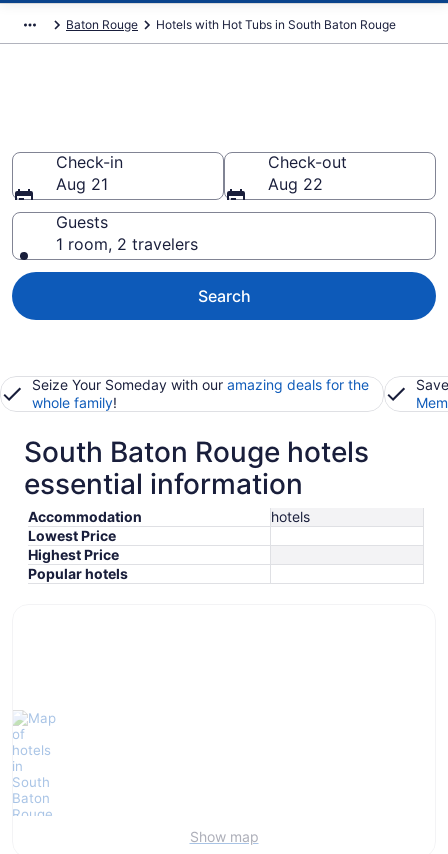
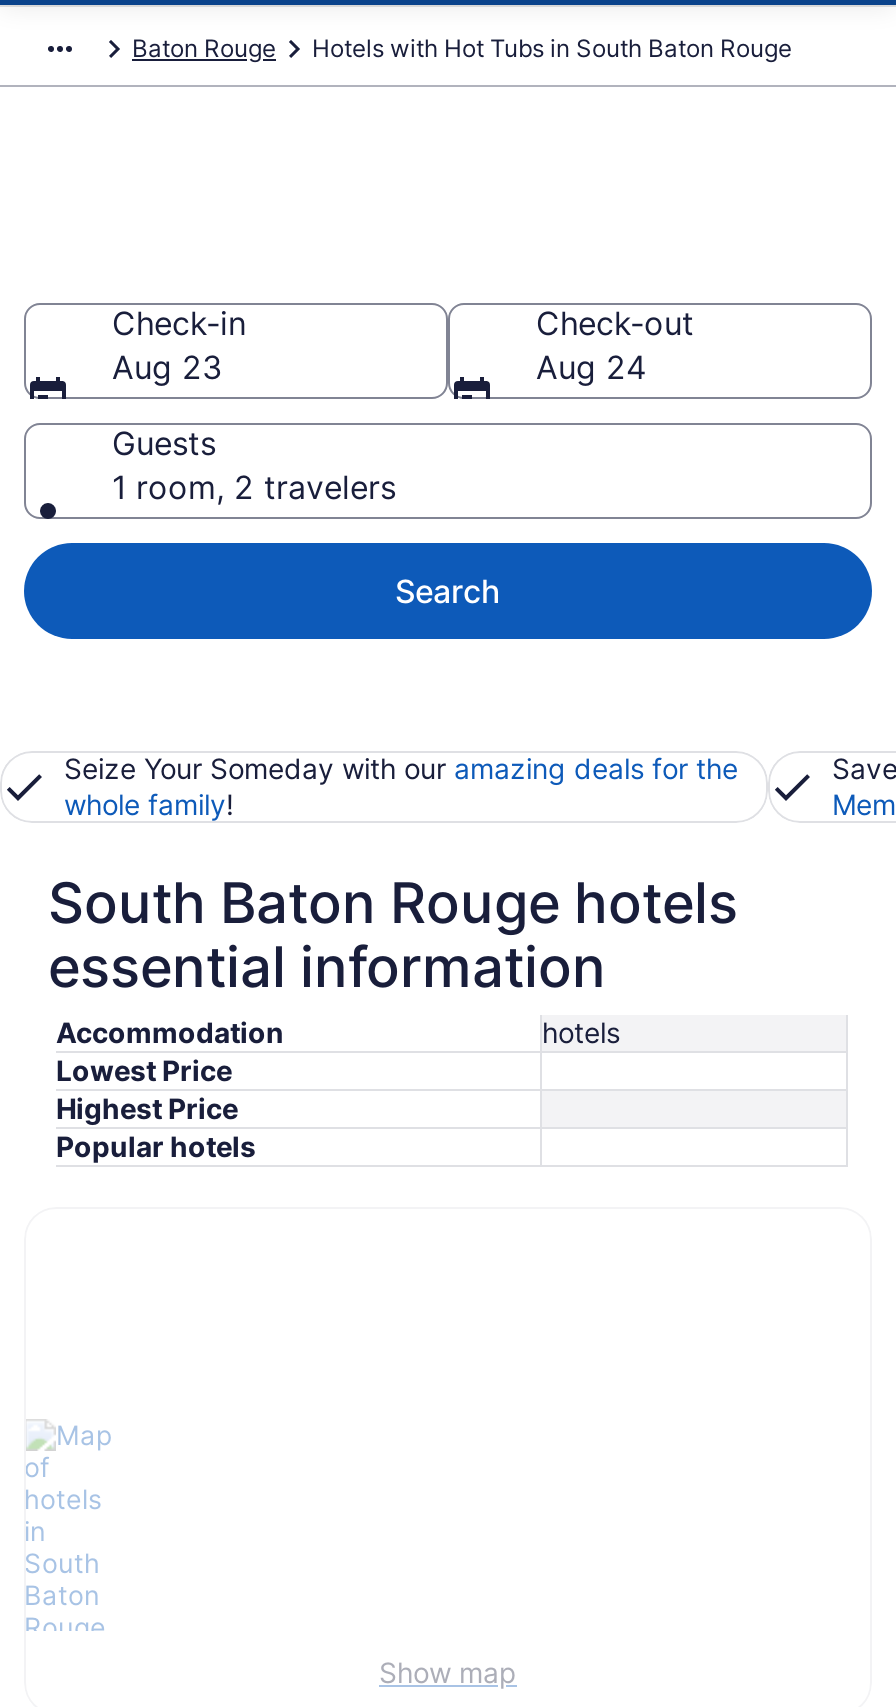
[56,174,108,194] Aug 21 -> [112,347,222,387] Aug 23
[268,174,323,194] Aug 22 -> [536,347,646,387] Aug 24

